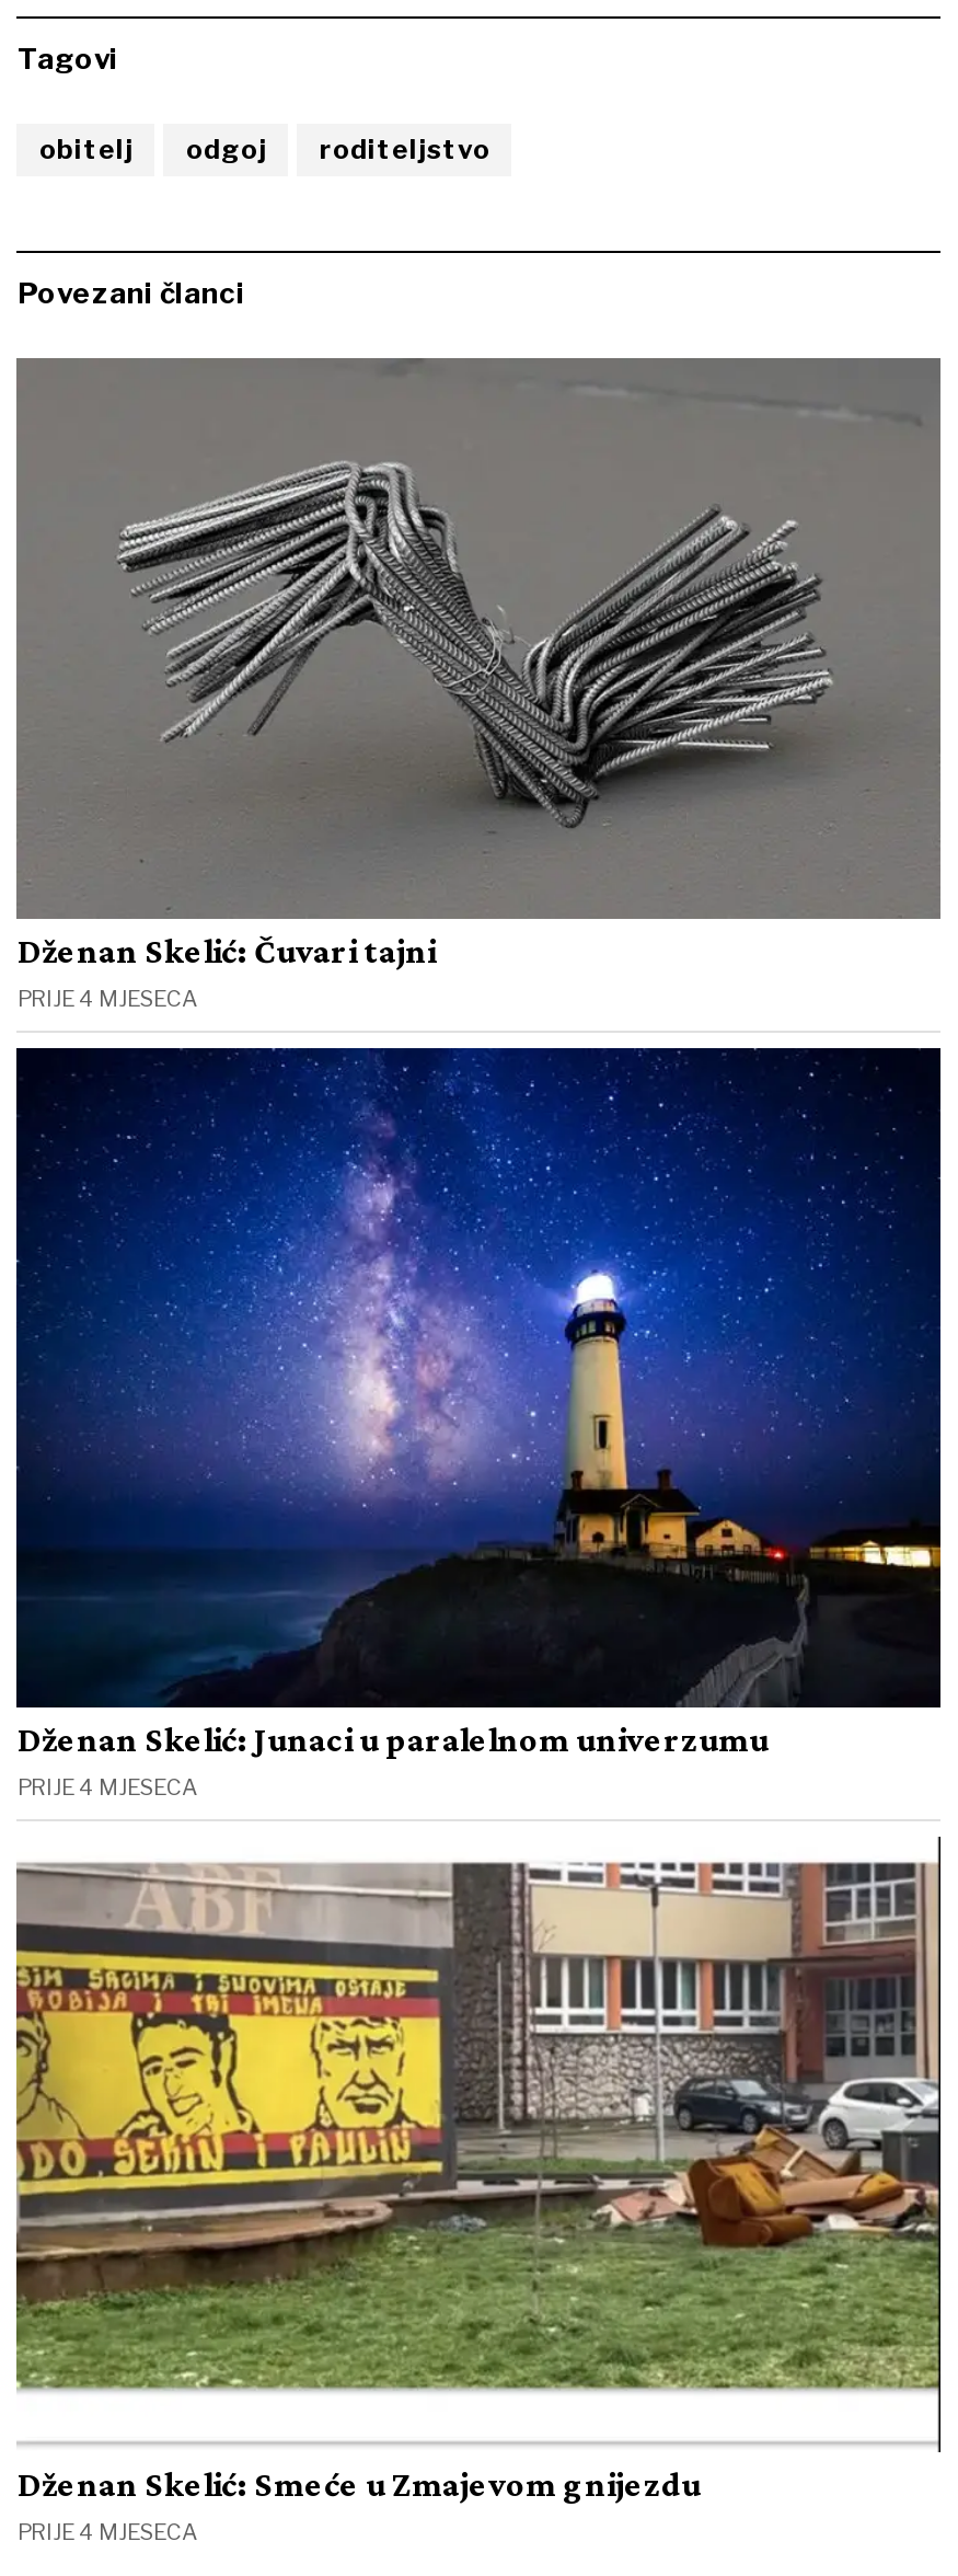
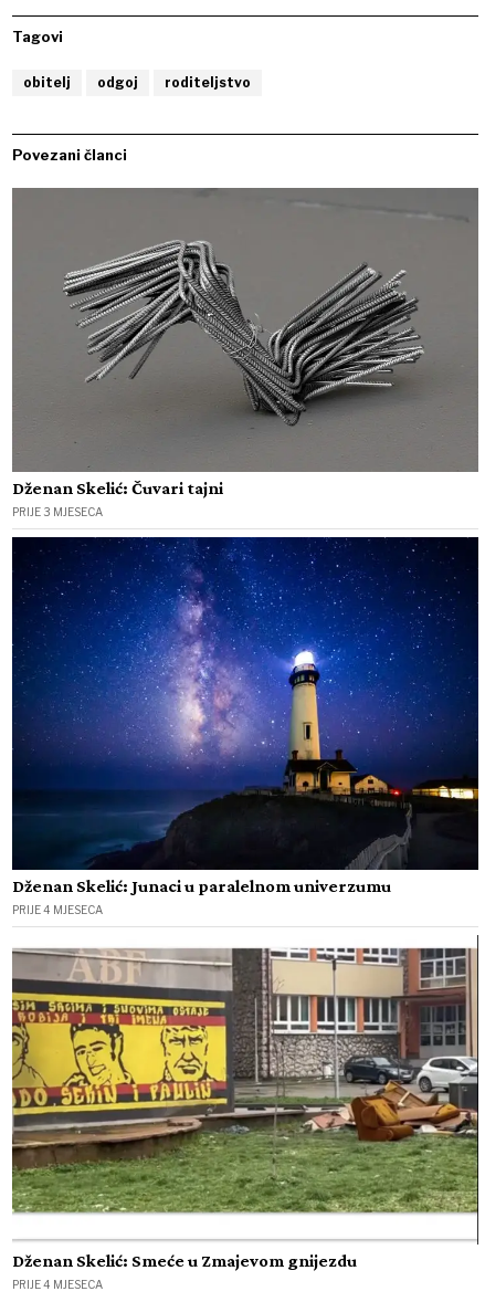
[17,986,197,1012] PRIJE 4 MJESECA -> [13,505,103,518] PRIJE 3 MJESECA

